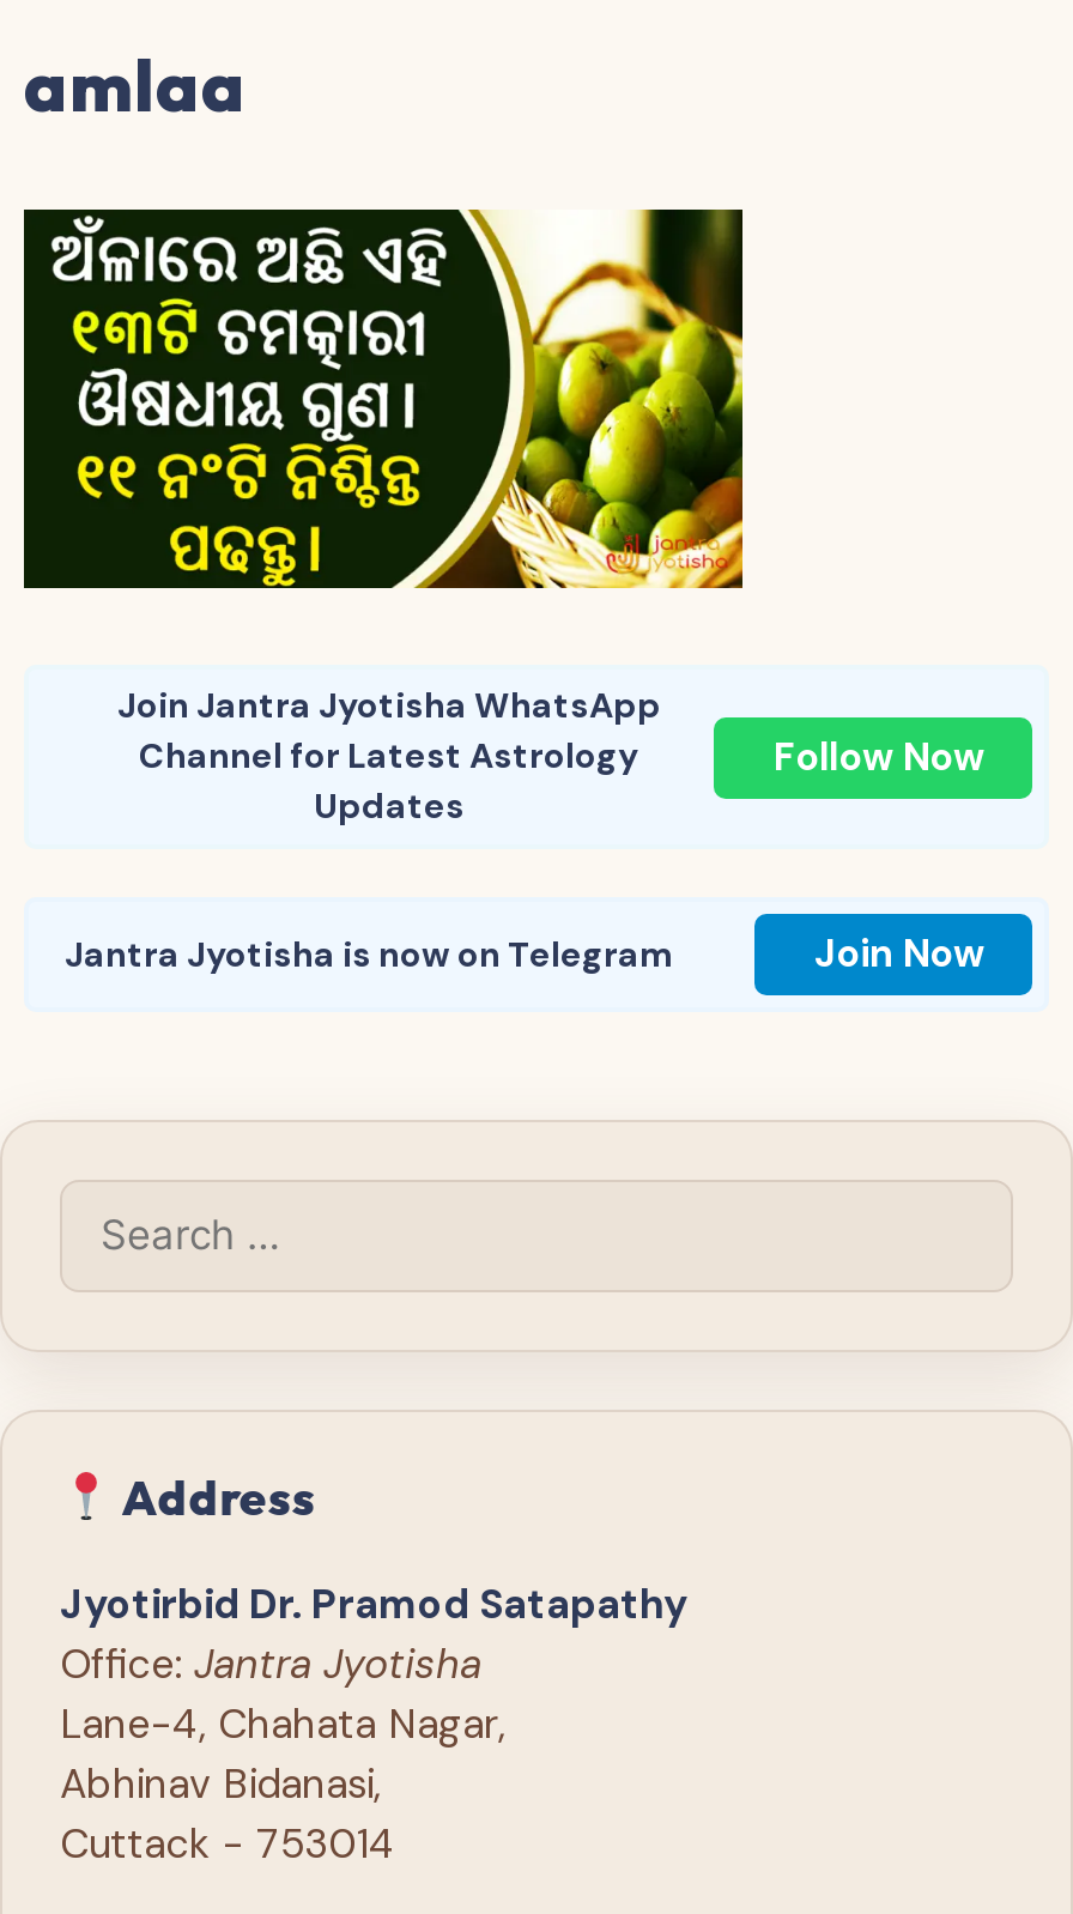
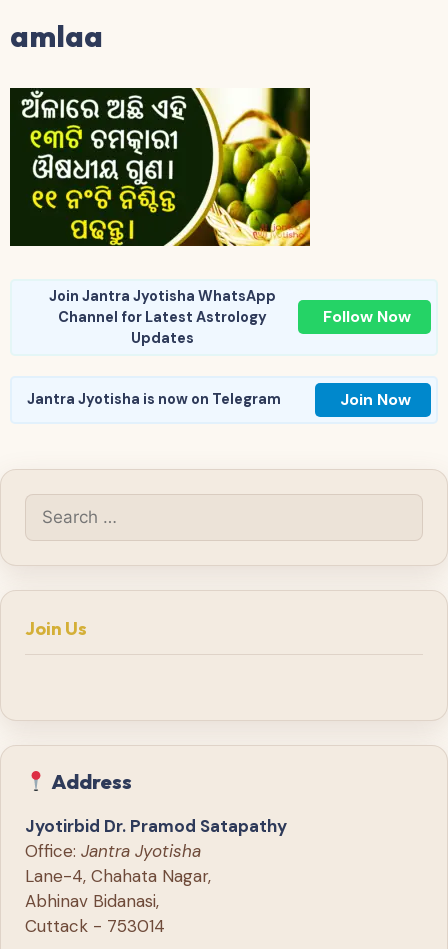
none -> [25,616,87,639] Join Us

